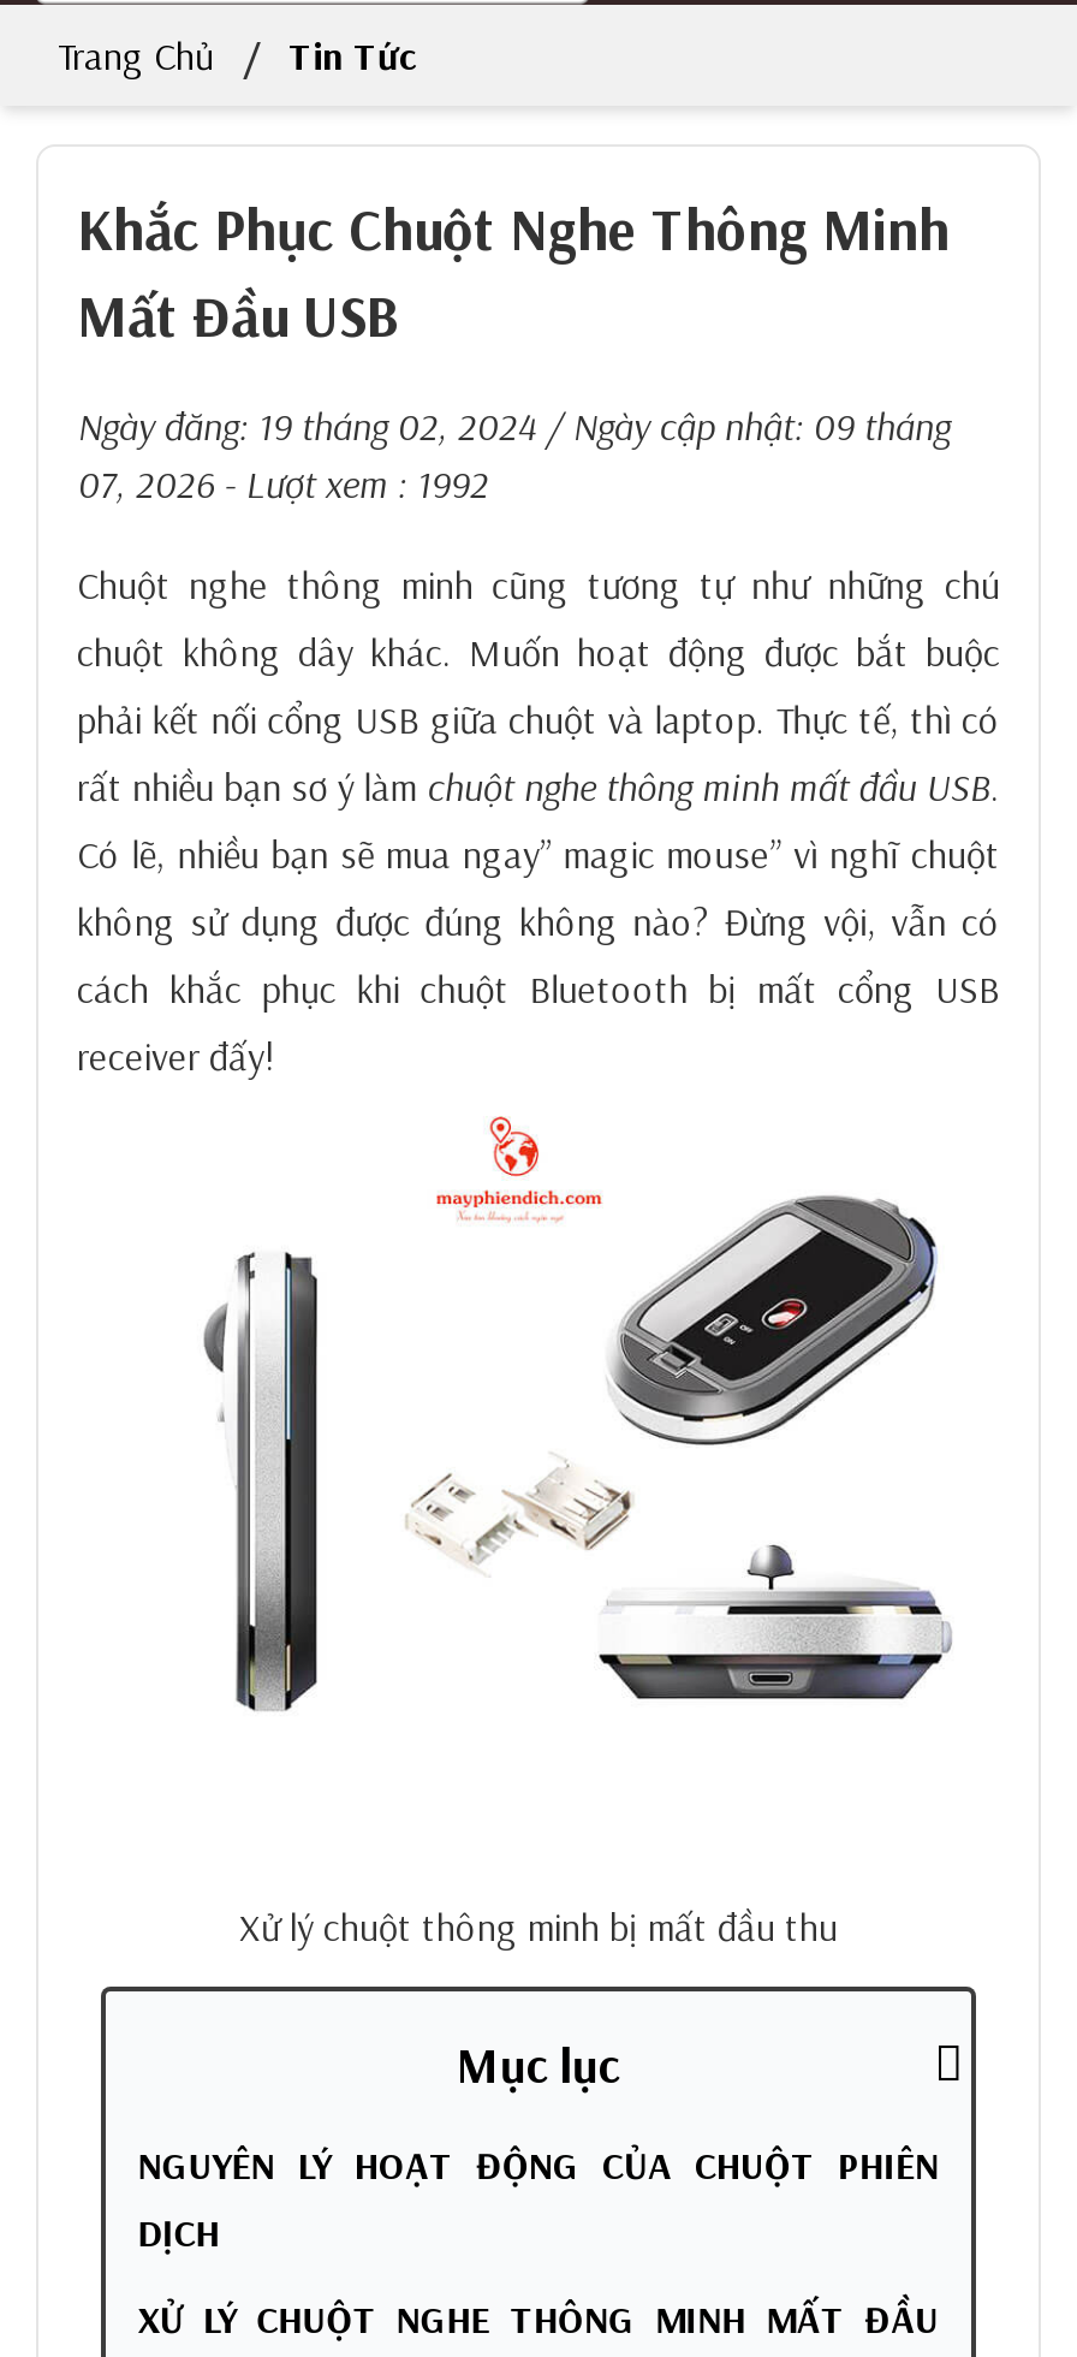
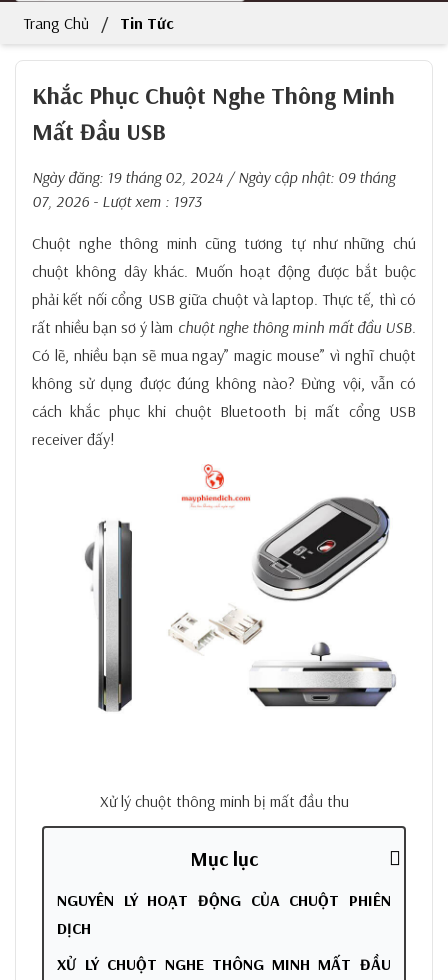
[77,458,488,506] 07, 2026 - Lượt xem : 1992 -> [32,190,202,210] 07, 2026 - Lượt xem : 1973

